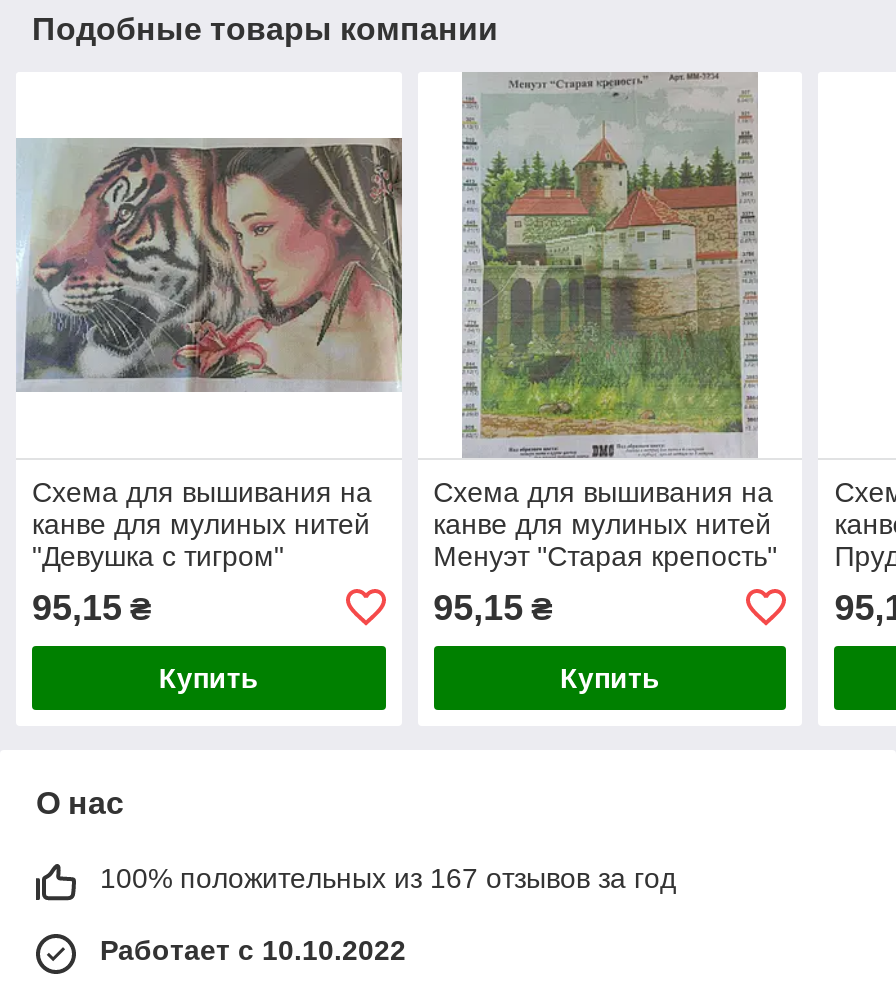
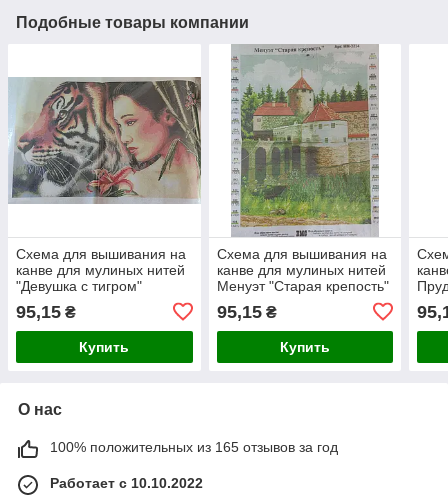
[100,862,676,894] 100% положительных из 167 отзывов за год -> [50,439,338,455] 100% положительных из 165 отзывов за год

